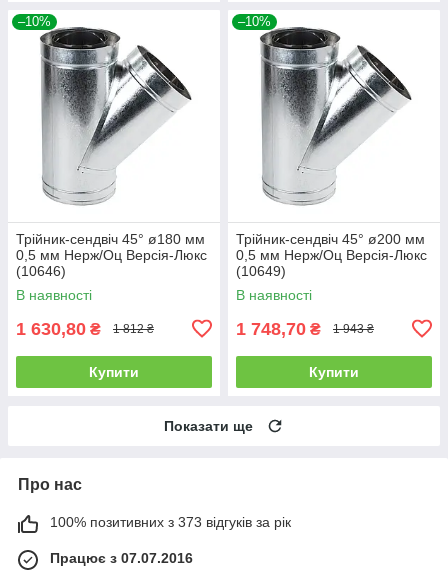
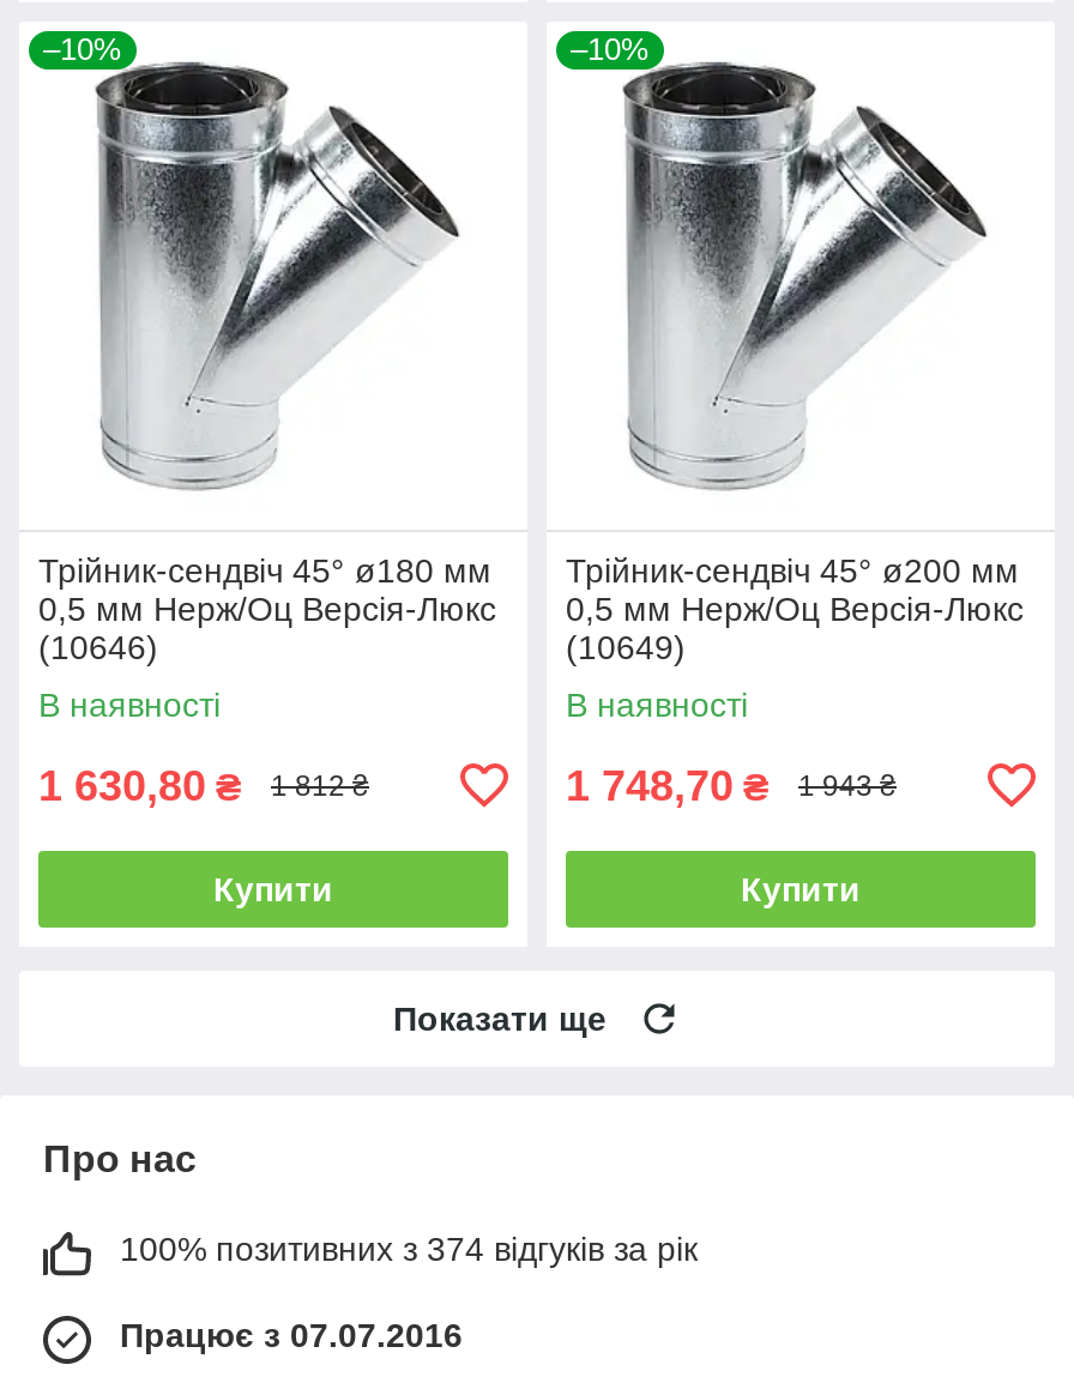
[50,514,291,530] 100% позитивних з 373 відгуків за рік -> [120,1229,698,1267] 100% позитивних з 374 відгуків за рік

